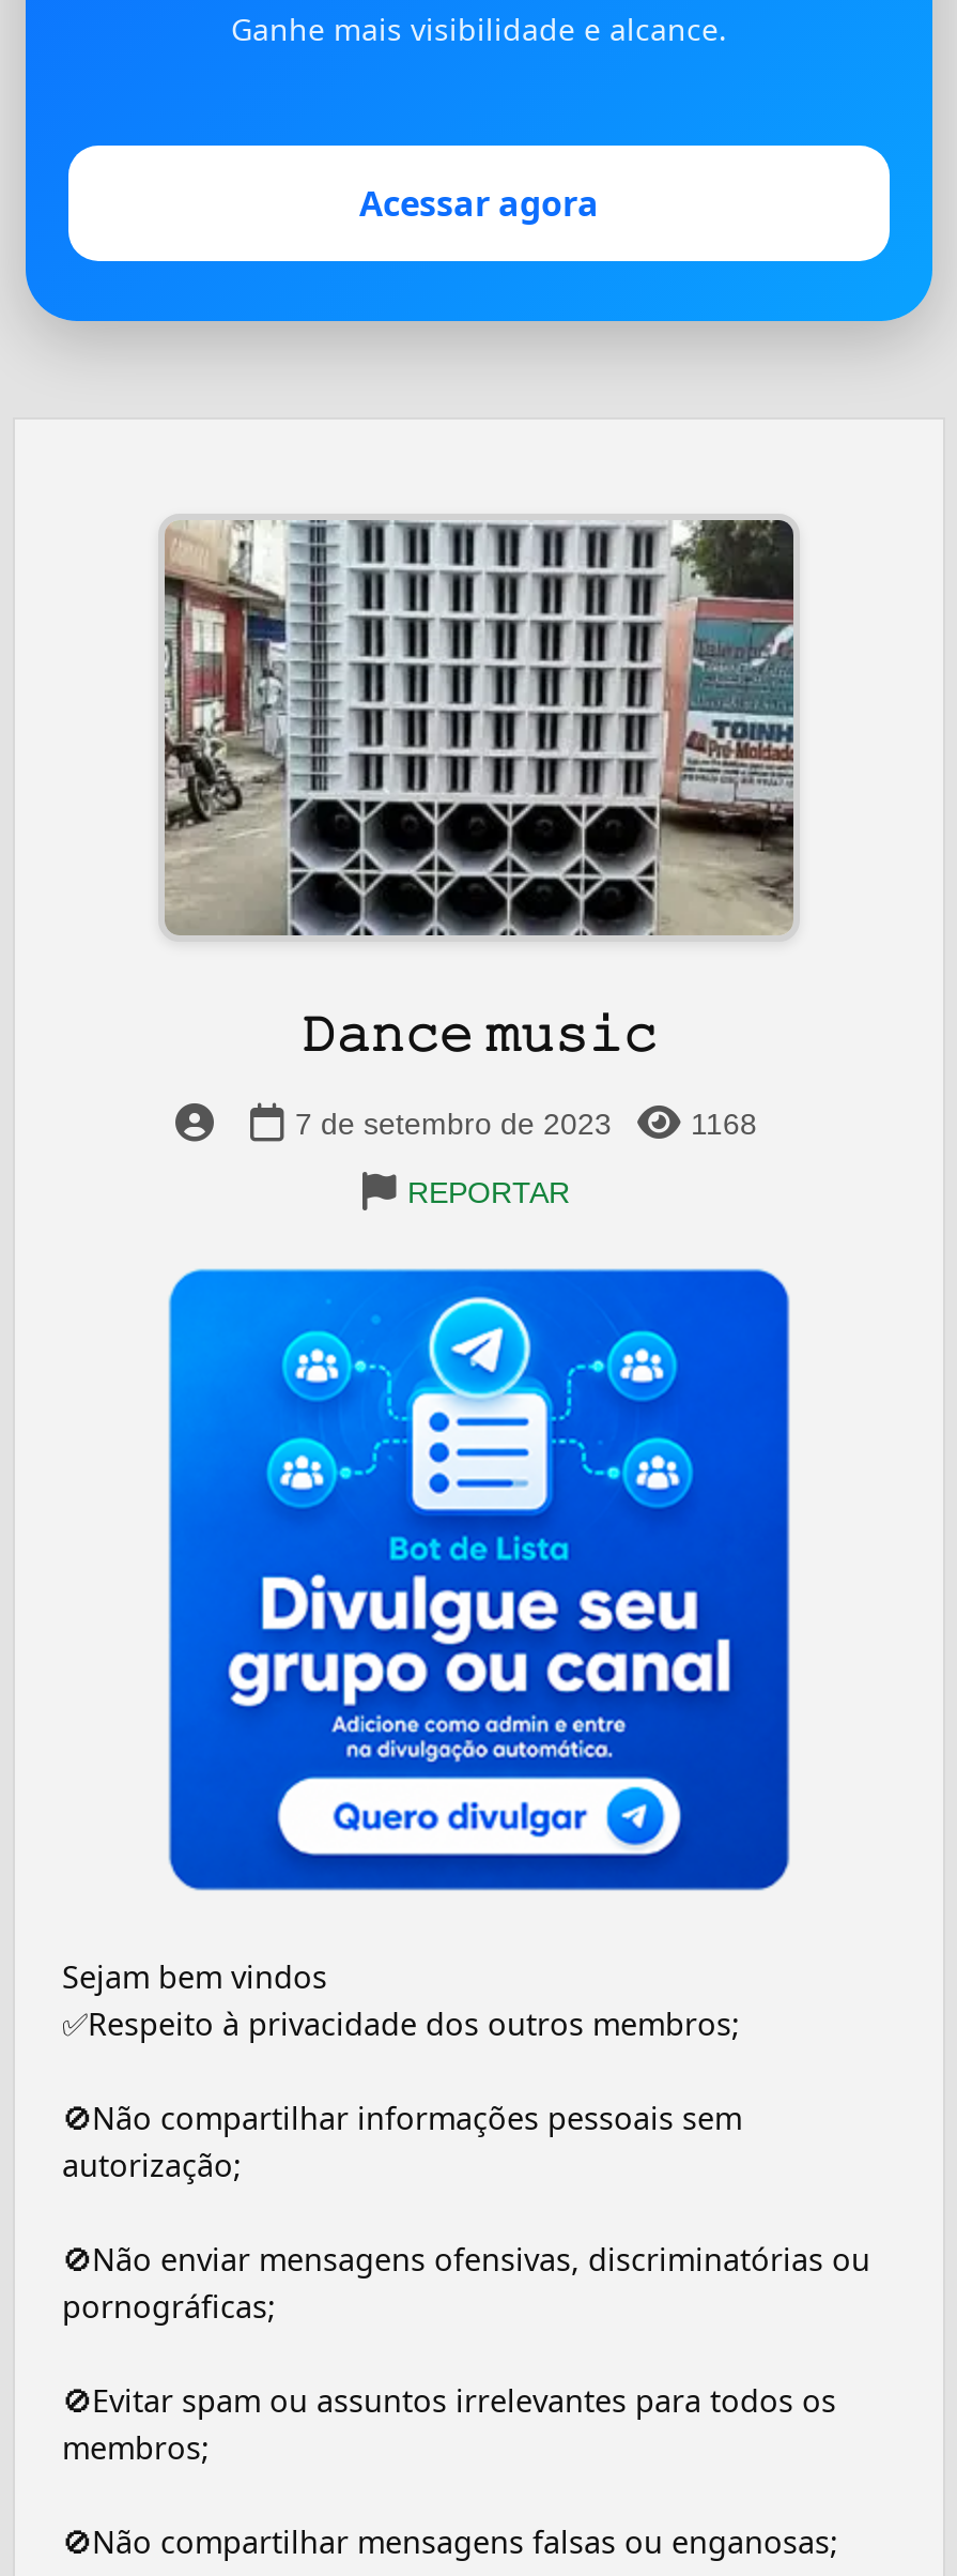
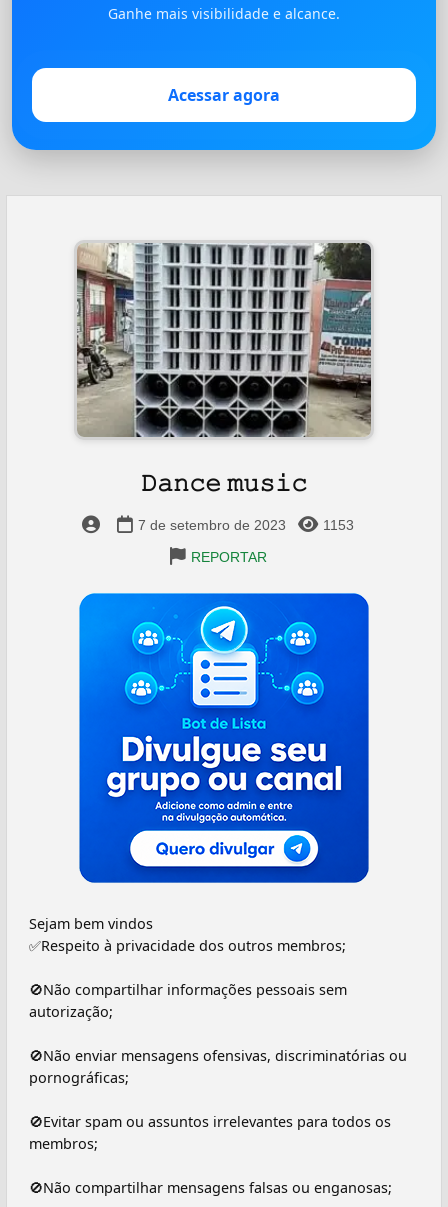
[691,1107,757,1141] 1168 -> [323,517,354,533] 1153

